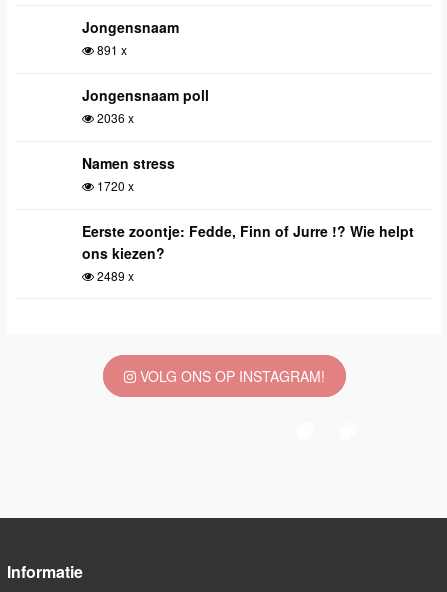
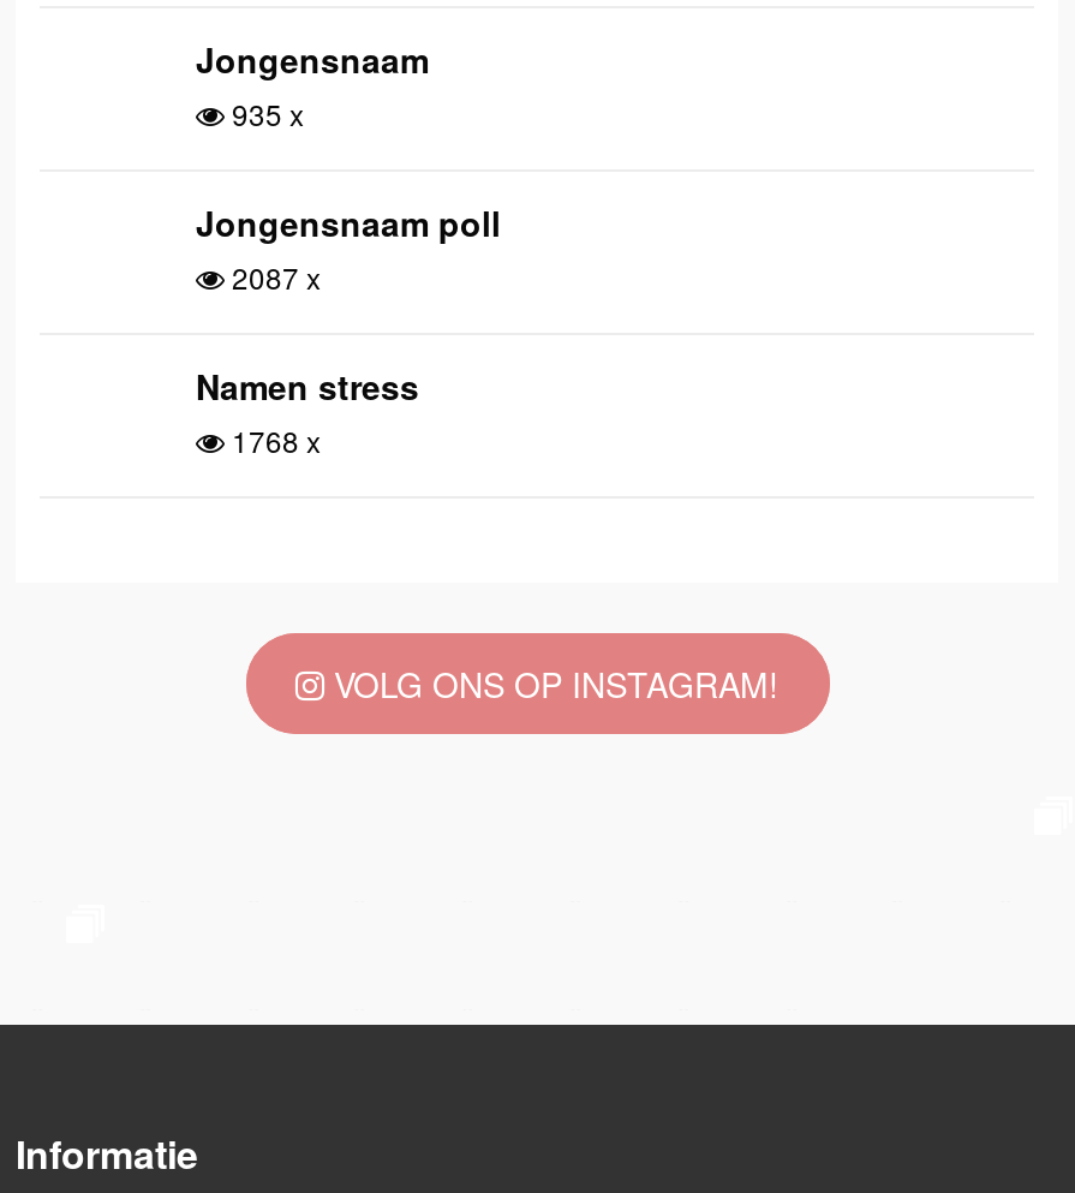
[94,41,127,58] 891 x -> [225,93,304,133] 935 x
[94,109,134,126] 2036 x -> [225,256,321,297] 2087 x
[82,177,414,284] 1720 x | Eerste zoontje: Fedde, Finn of Jurre !? Wie helpt | ons kiezen? | 2489 x -> [225,419,321,460] 1768 x

